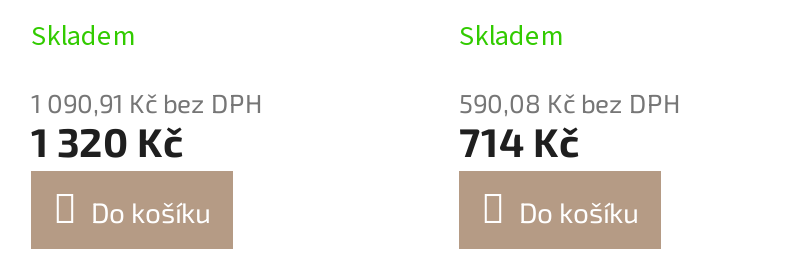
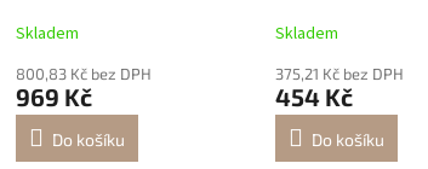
[31,86,263,118] 1 090,91 Kč bez DPH -> [16,63,152,83] 800,83 Kč bez DPH
[459,86,681,118] 590,08 Kč bez DPH -> [275,63,404,83] 375,21 Kč bez DPH
[31,116,183,164] 1 320 Kč -> [16,81,92,110] 969 Kč
[459,116,579,164] 714 Kč -> [275,81,353,110] 454 Kč

